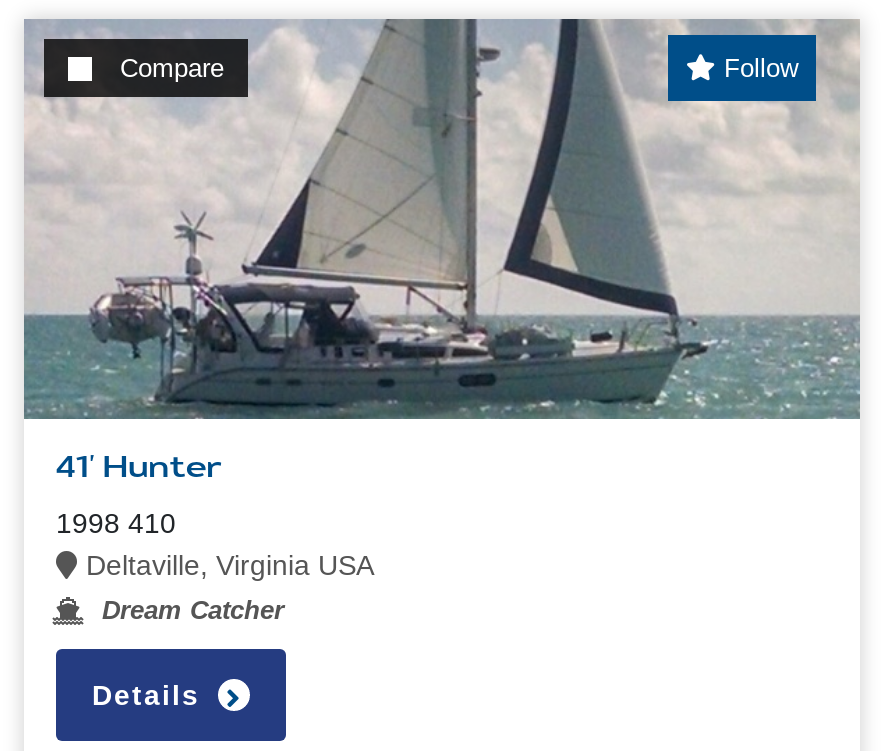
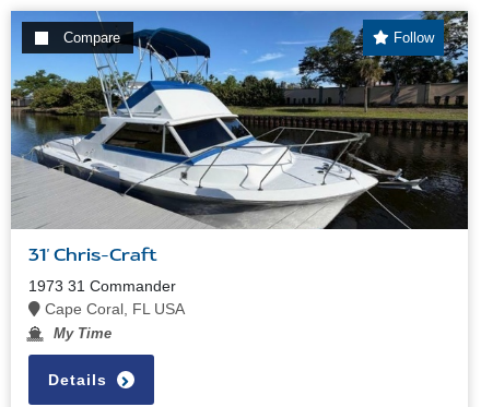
[24,17,862,487] [image] | 41' Hunter -> [11,10,469,266] [image] | 31' Chris-Craft
[56,507,374,625] 1998 410 | Deltaville, Virginia USA | Dream Catcher -> [28,277,185,342] 1973 31 Commander | Cape Coral, FL USA | My Time

